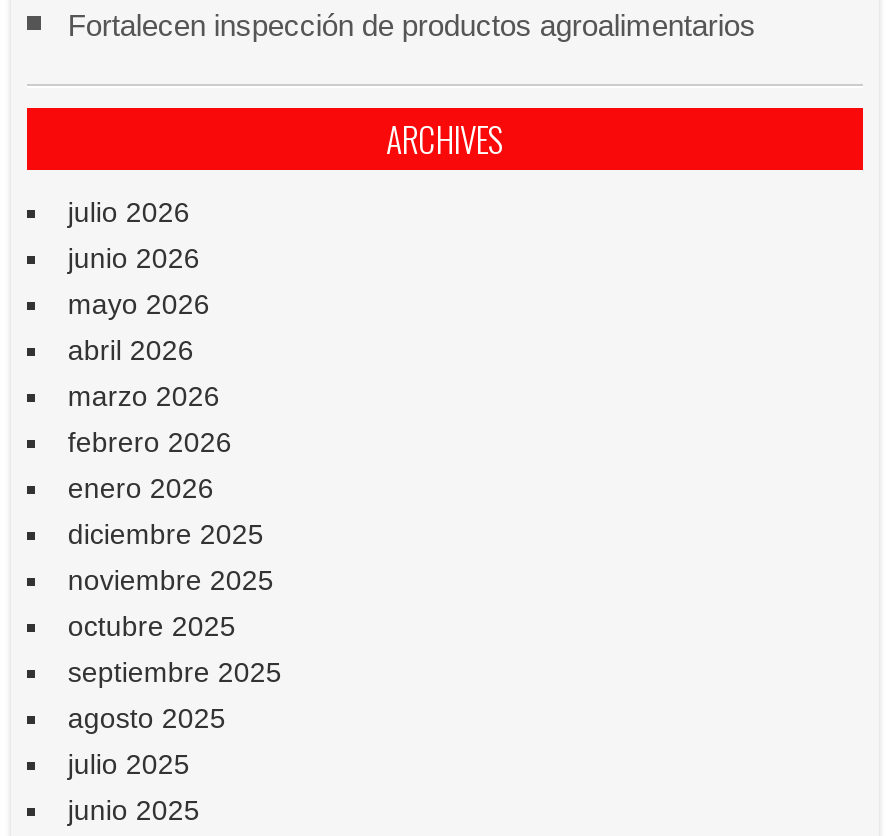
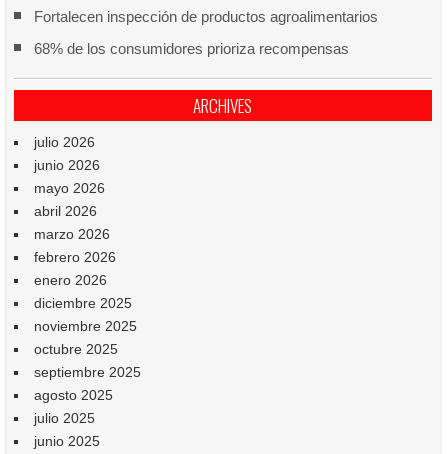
none -> [34,40,349,57] 68% de los consumidores prioriza recompensas

